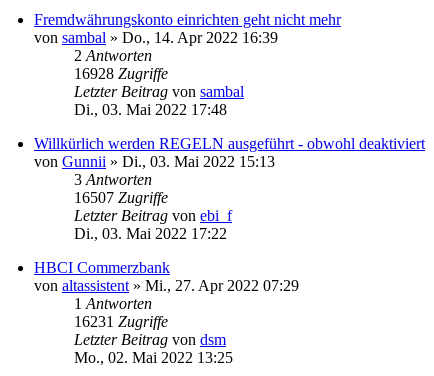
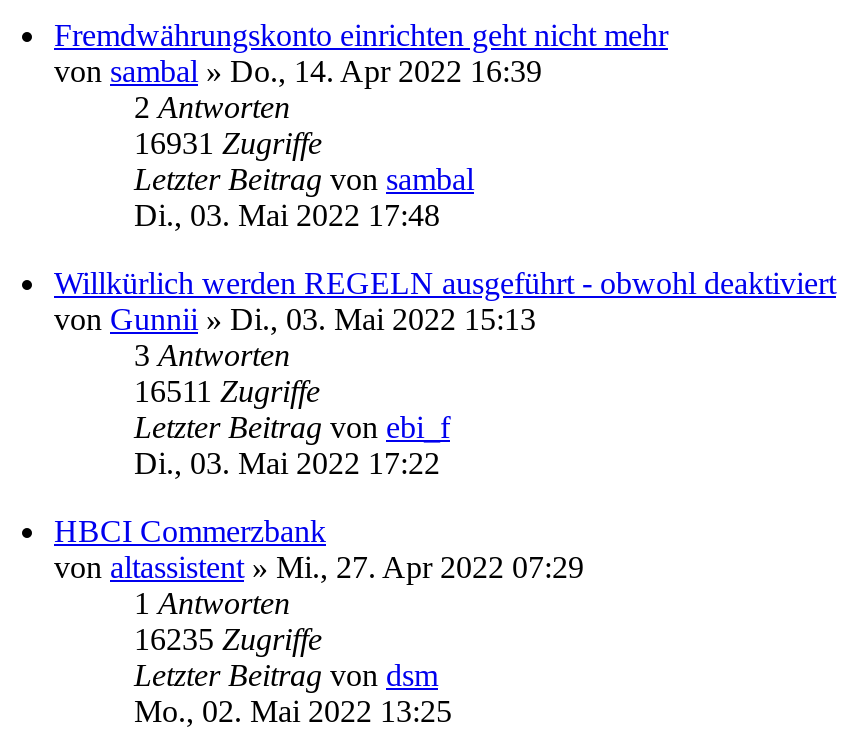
[74,65,168,82] 16928 Zugriffe -> [134,126,322,160] 16931 Zugriffe
[74,189,168,206] 16507 Zugriffe -> [134,374,320,408] 16511 Zugriffe
[74,313,168,330] 16231 Zugriffe -> [134,622,322,656] 16235 Zugriffe

